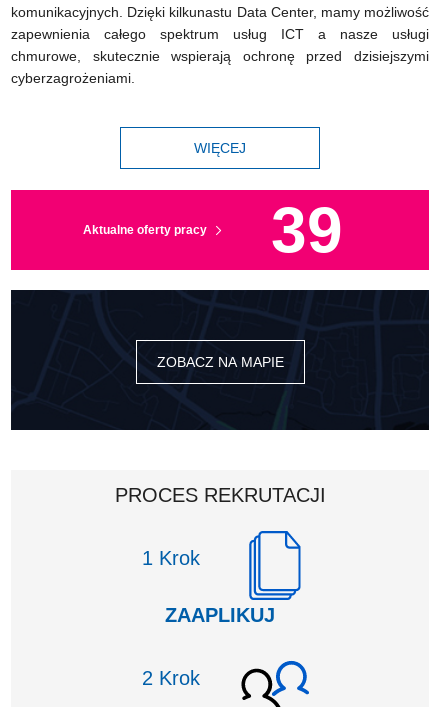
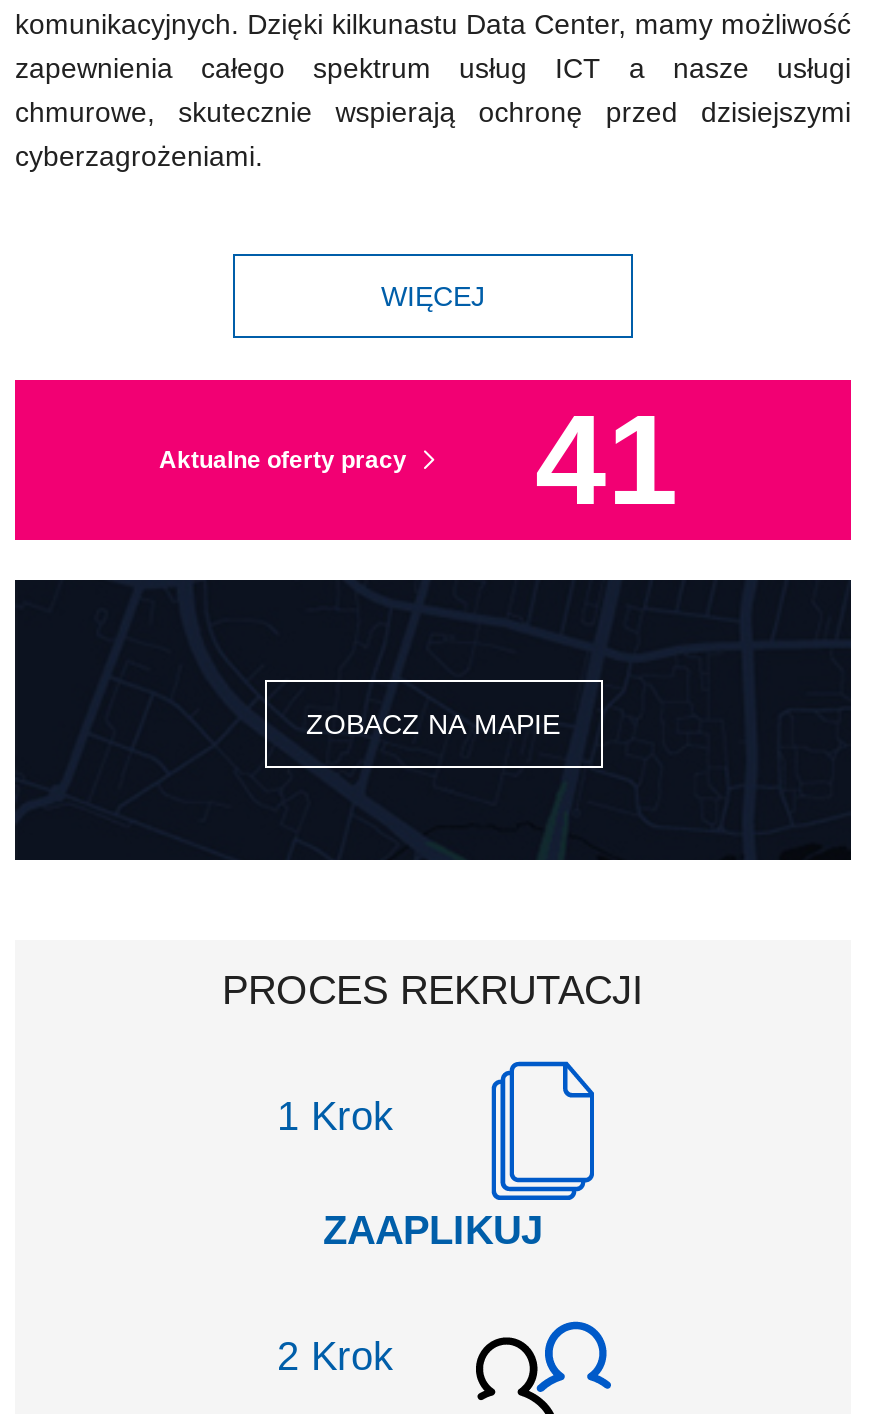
[271,194,343,266] 39 -> [535,388,679,532] 41

